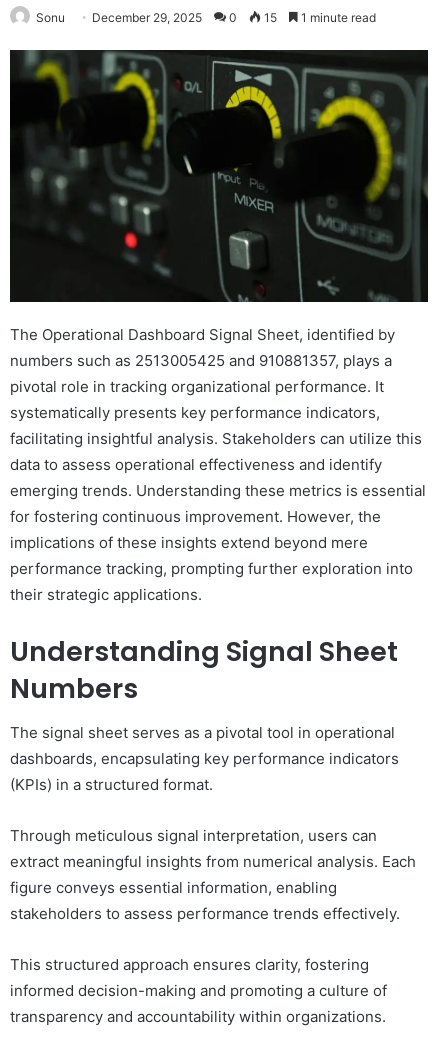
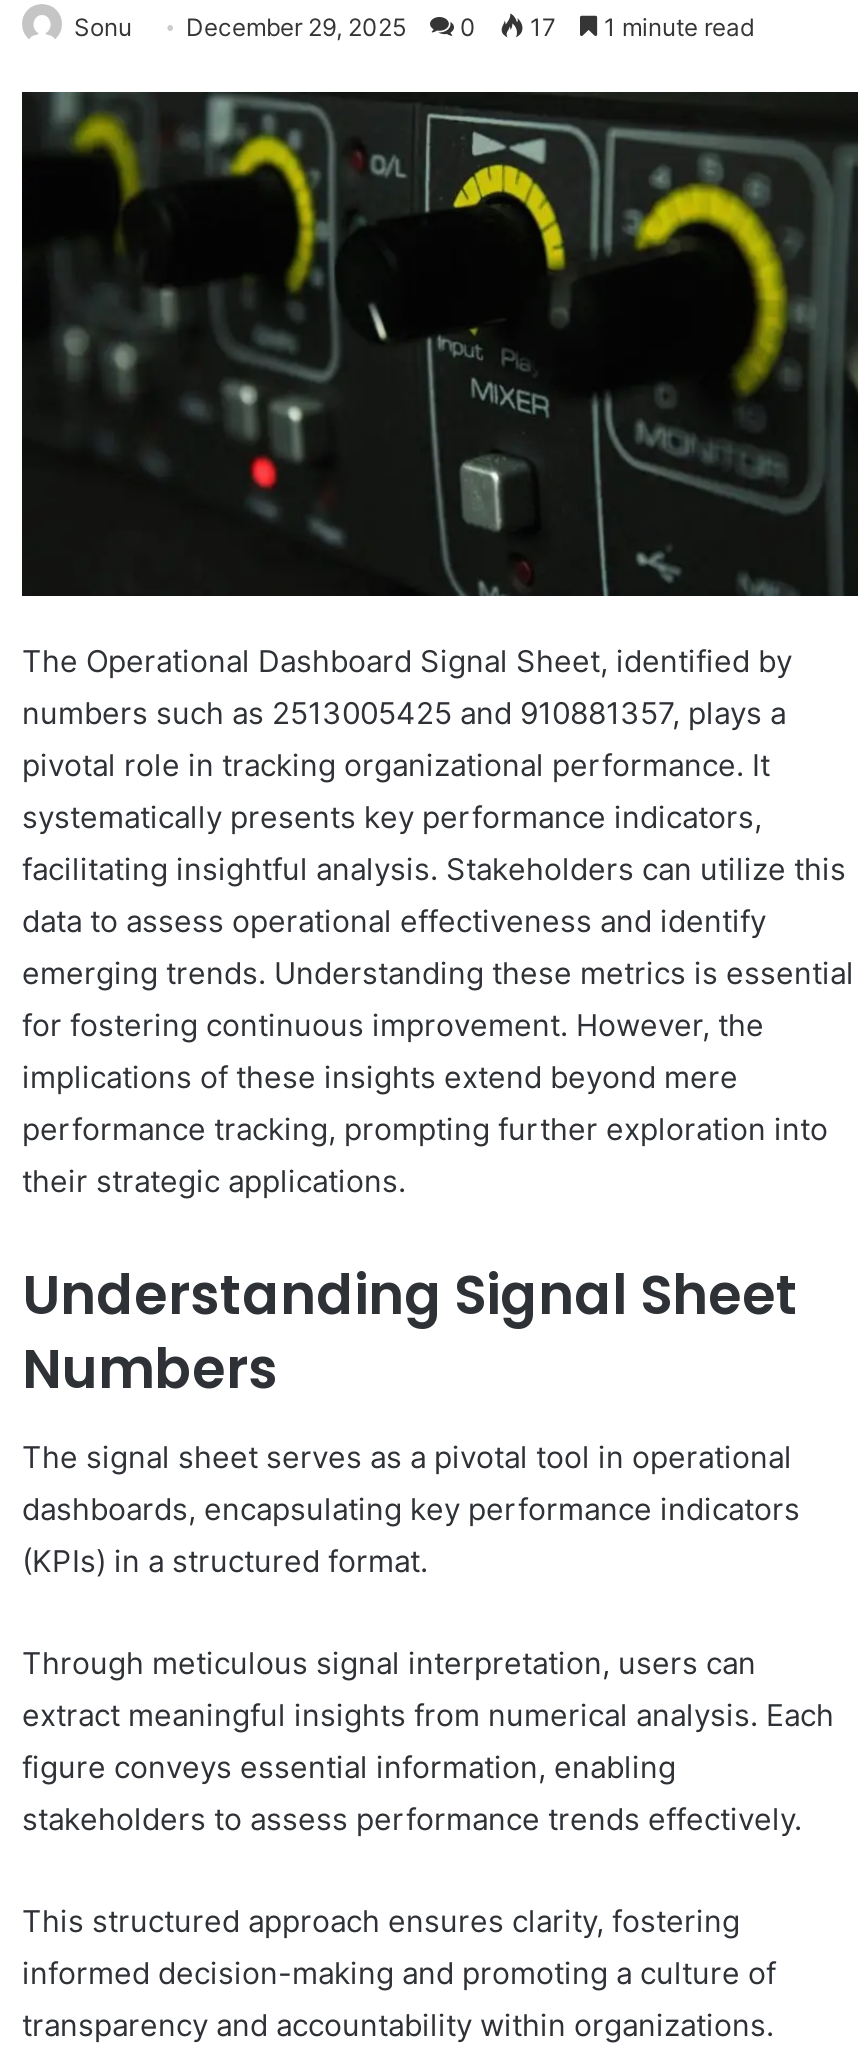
[36,10,376,25] Sonu December 29, 2025 0 15 1 minute read -> [74,12,754,42] Sonu December 29, 2025 0 17 1 minute read

